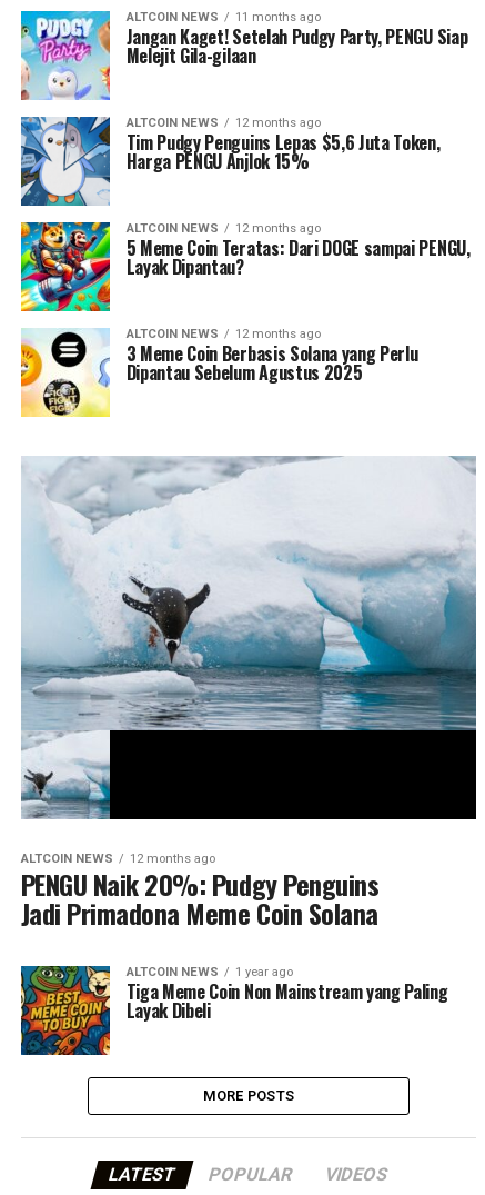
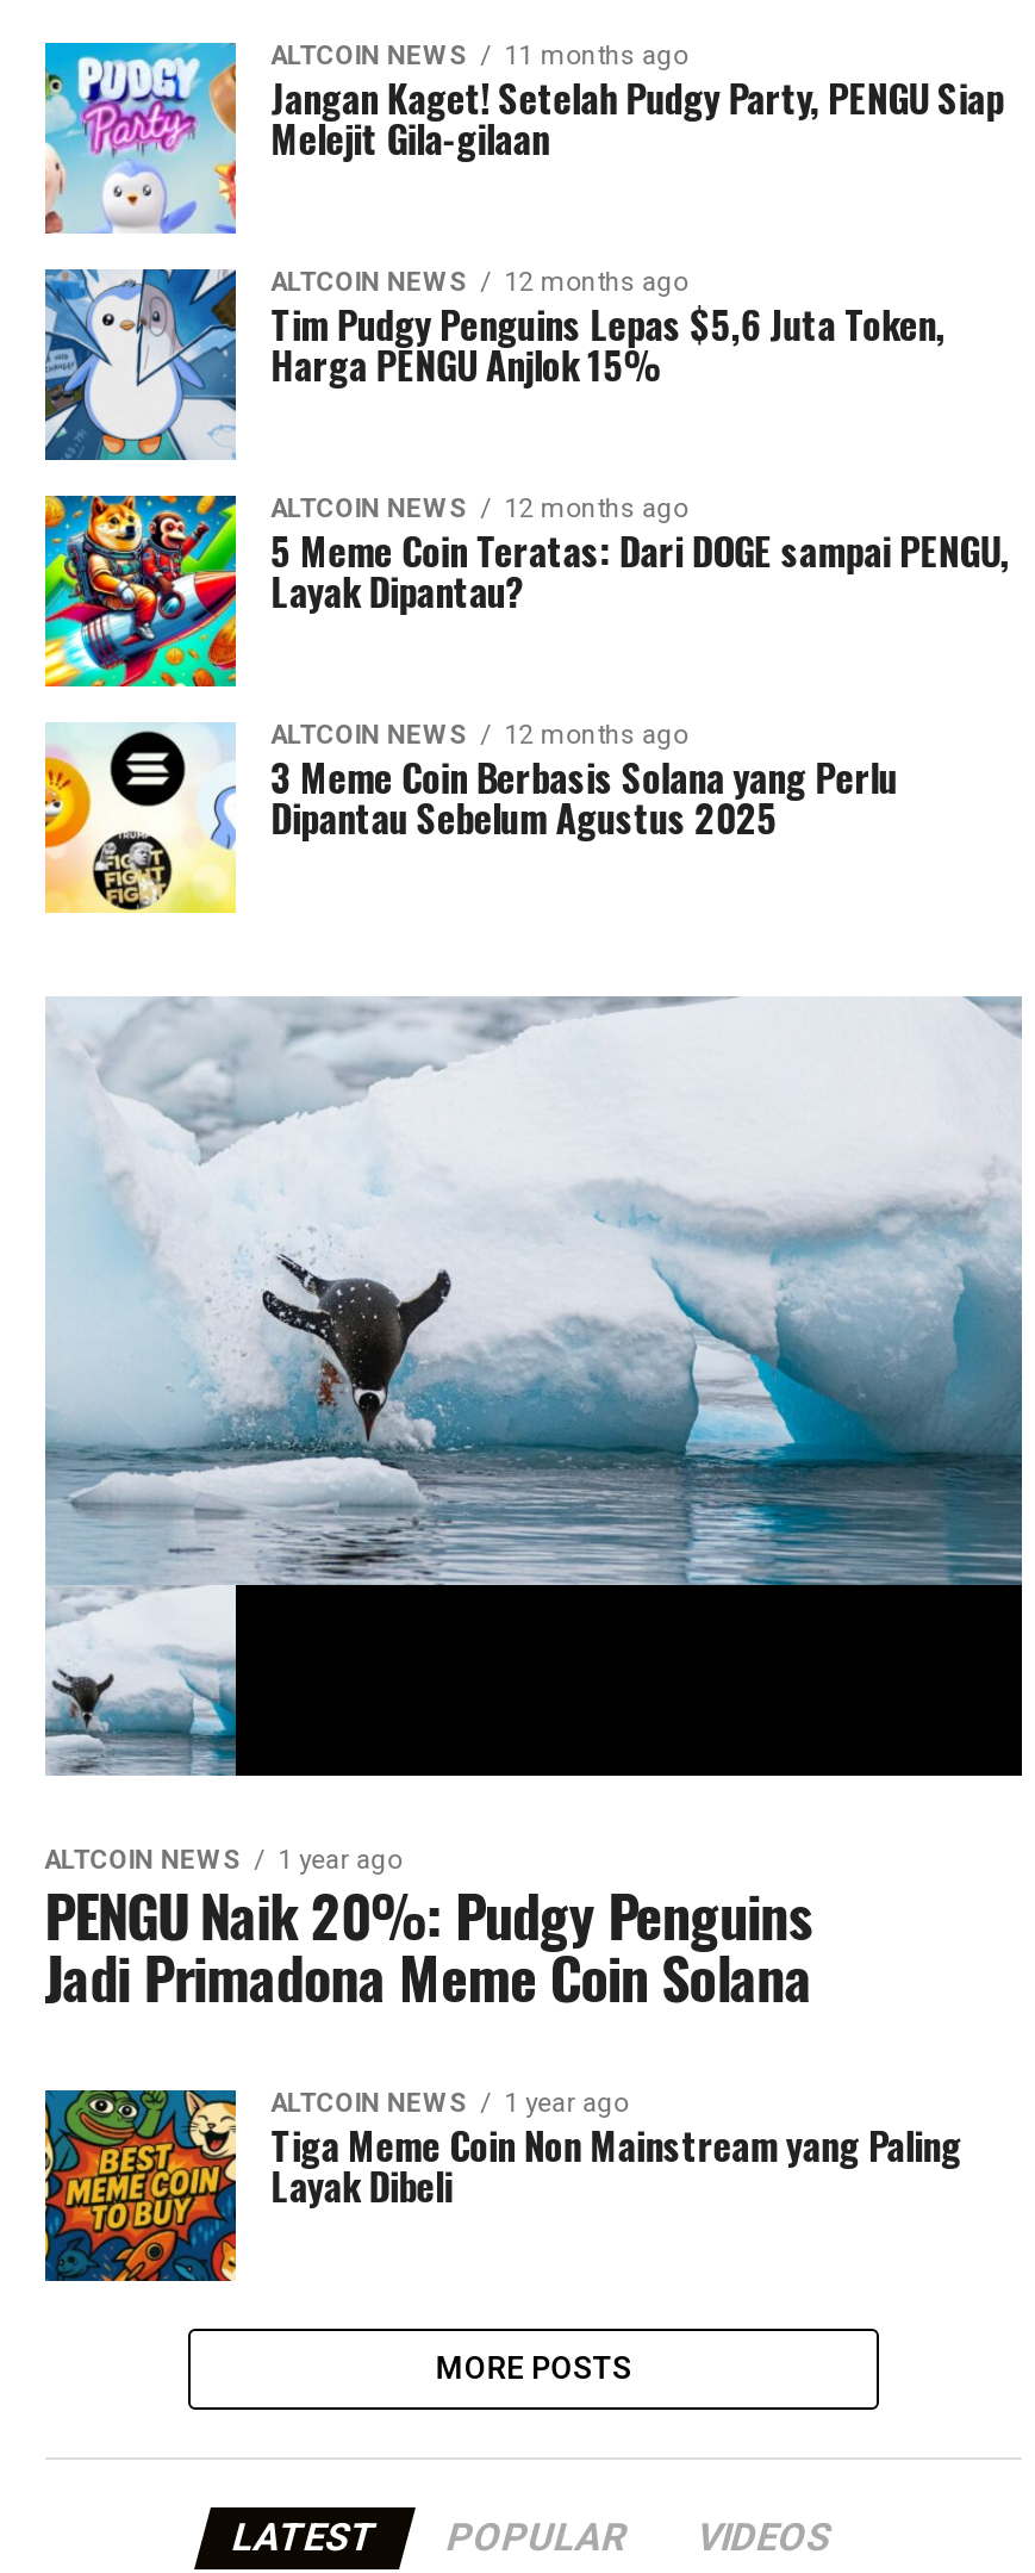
[21,851,215,866] ALTCOIN NEWS 12 months ago -> [45,1844,402,1875] ALTCOIN NEWS 1 year ago

